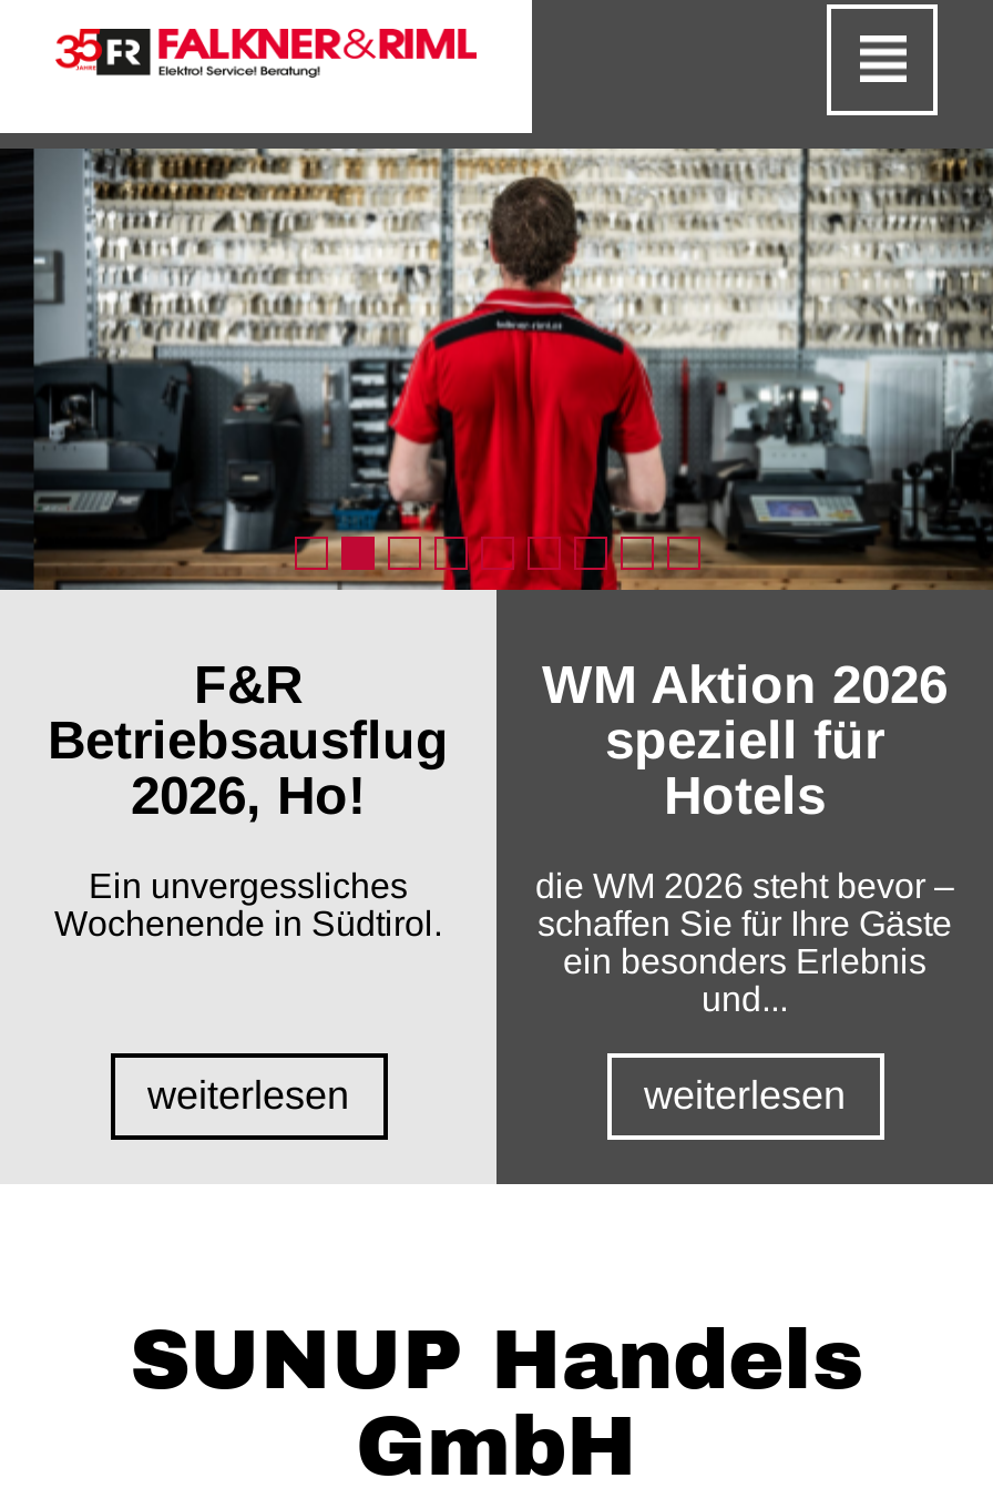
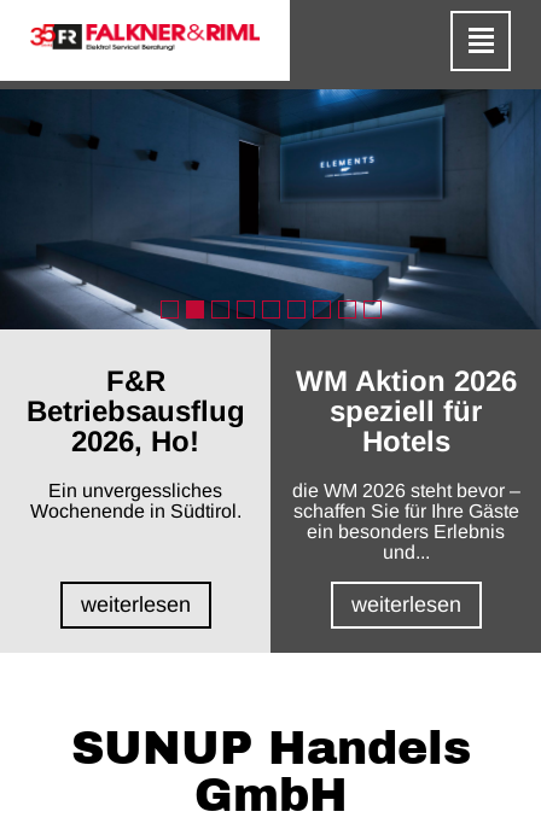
[7,146,986,592] [image] -> [4,88,537,331] [image]

